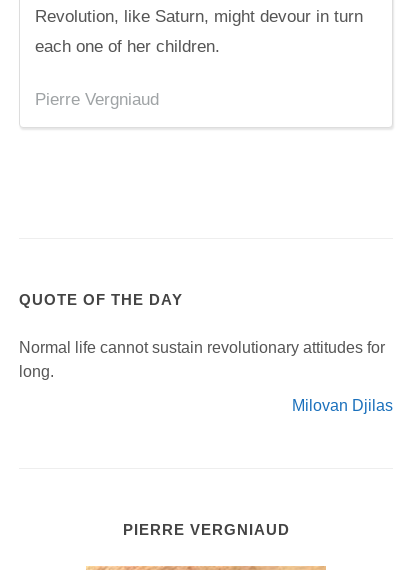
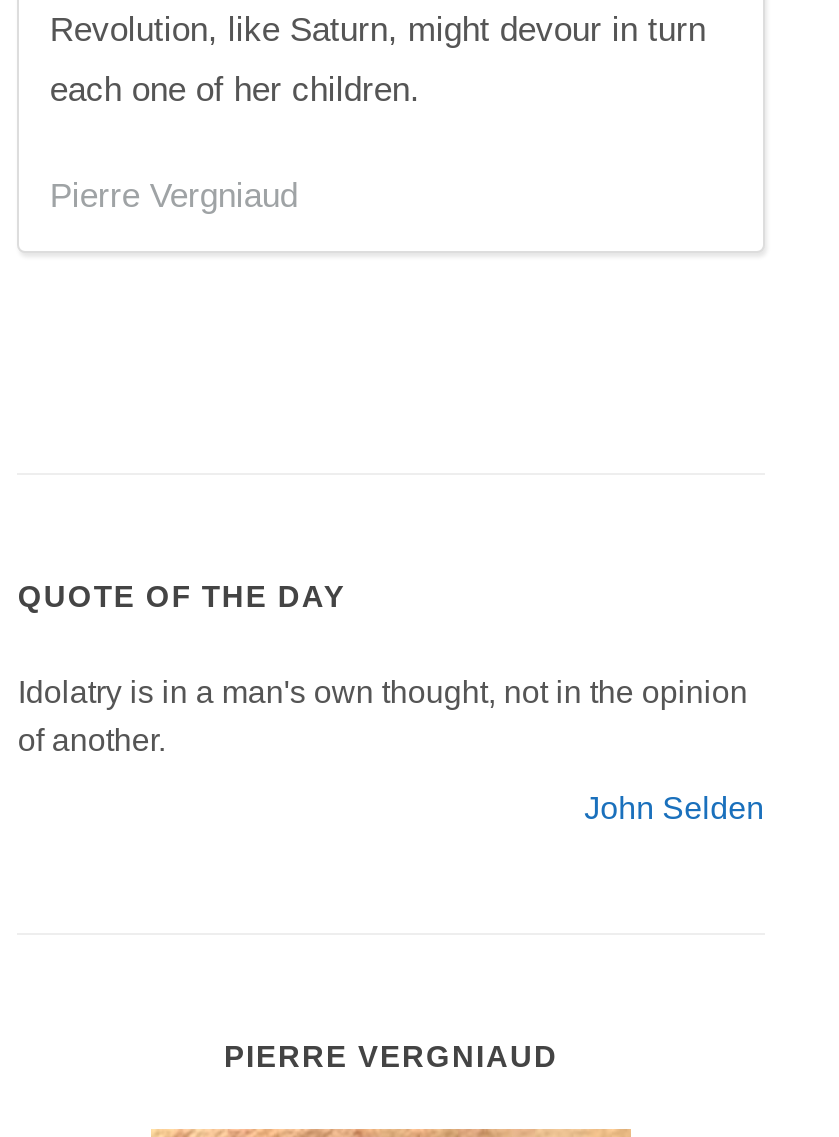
[19,339,385,380] Normal life cannot sustain revolutionary attitudes for | long. -> [18,675,748,757] Idolatry is in a man's own thought, not in the opinion | of another.
[292,397,393,414] Milovan Djilas -> [584,791,764,825] John Selden

